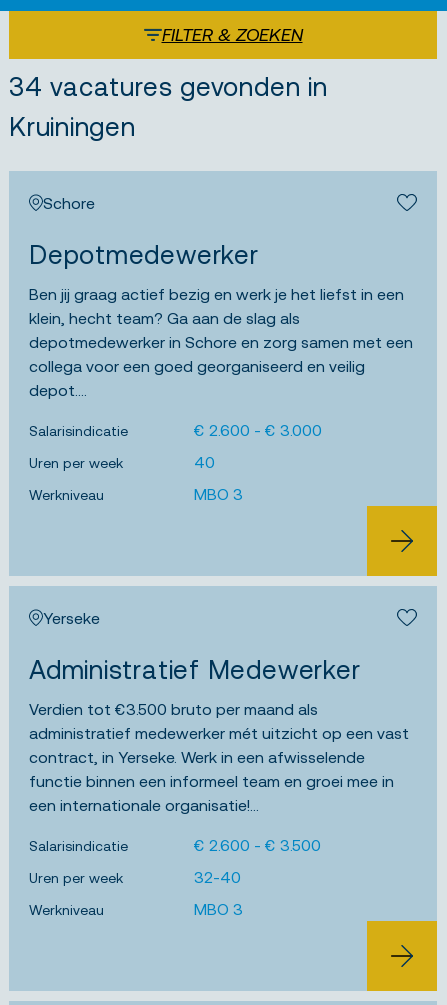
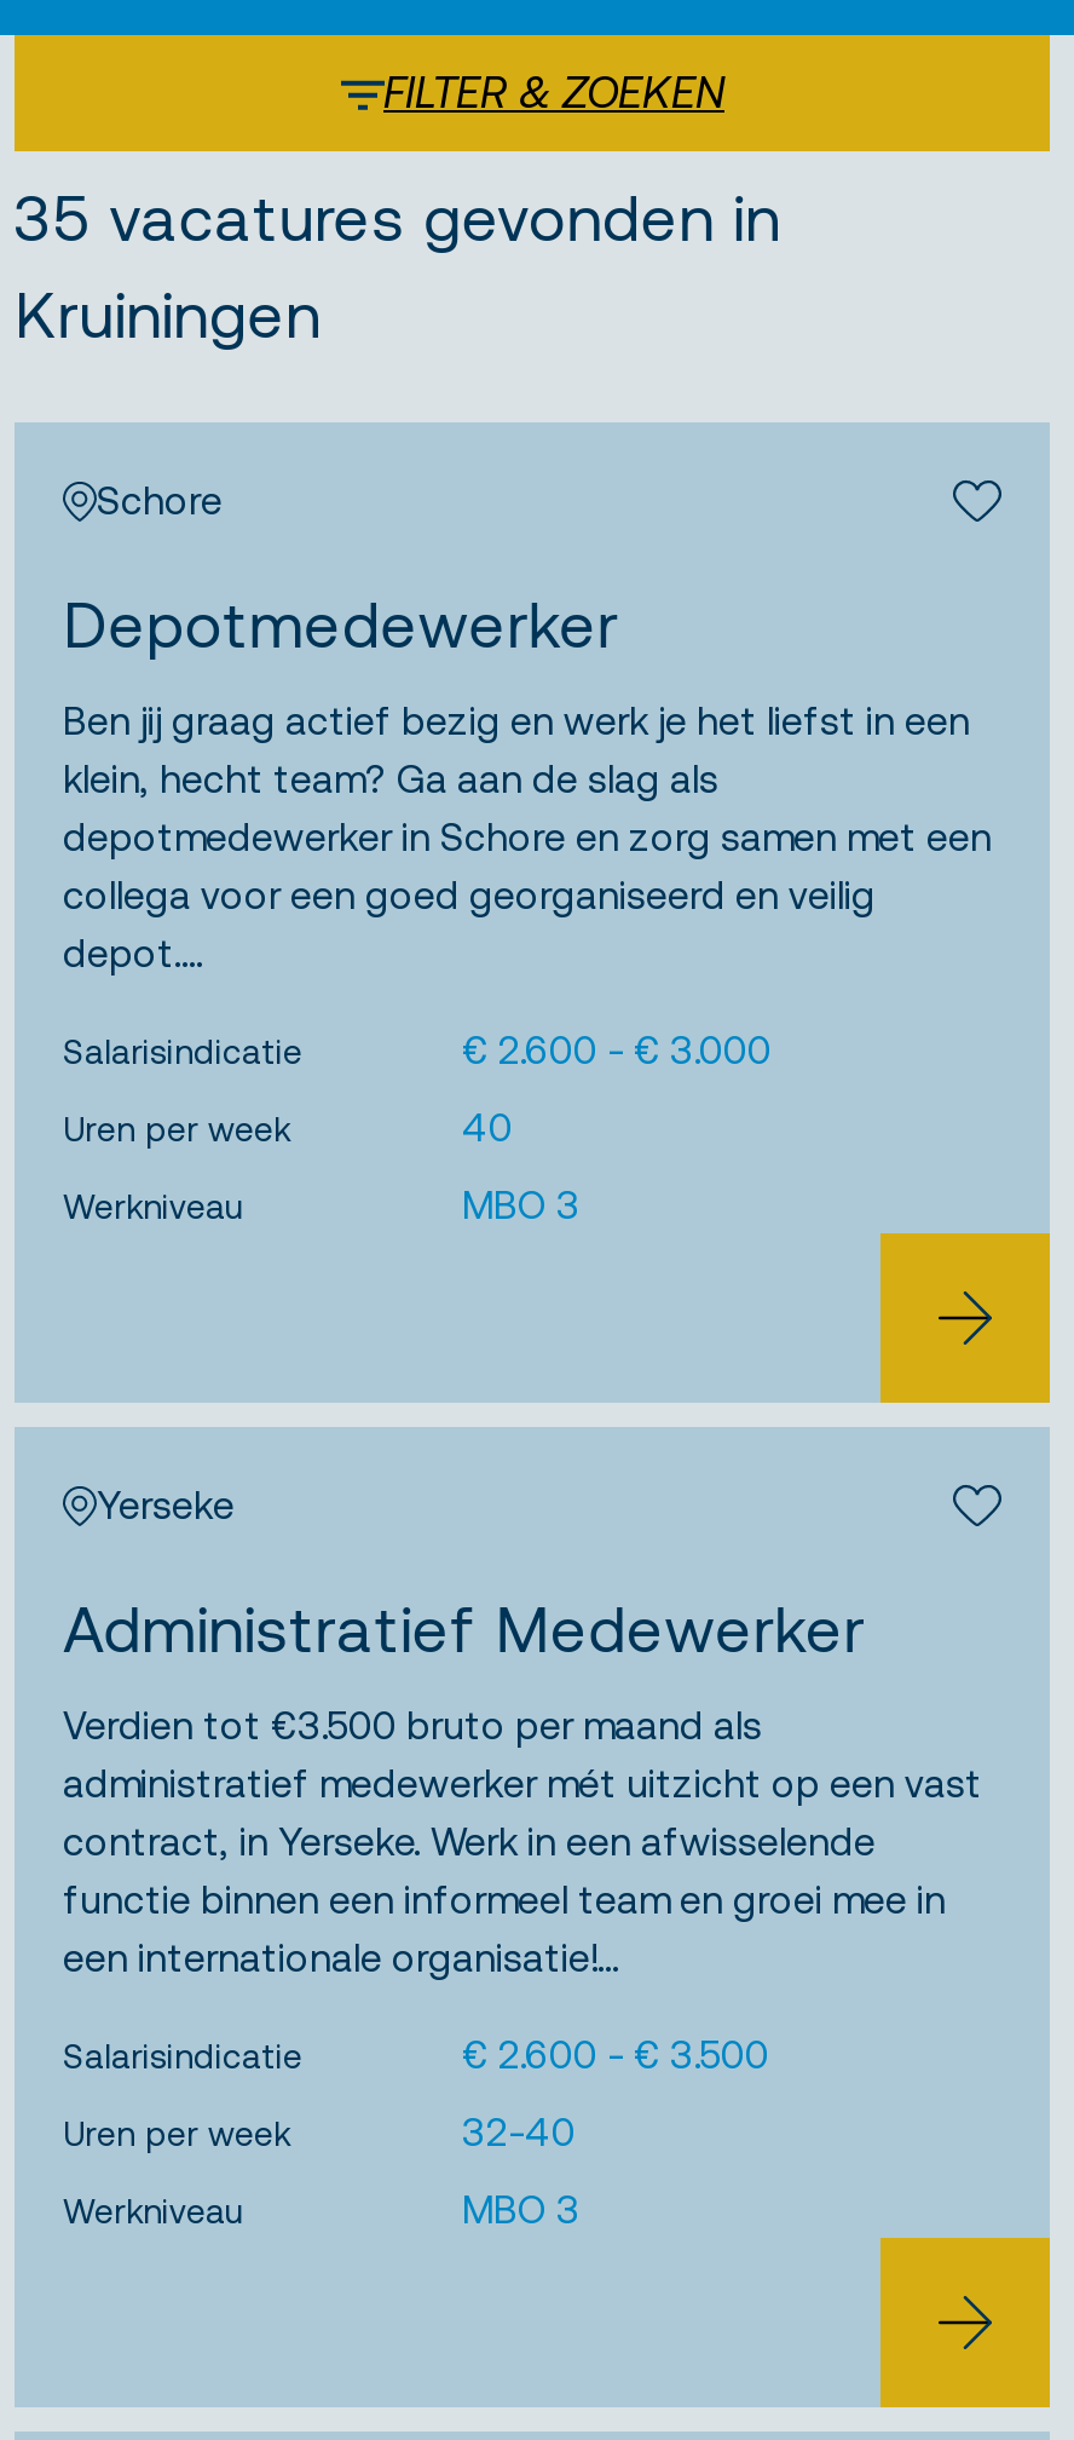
[9,72,328,101] 34 vacatures gevonden in -> [15,183,781,253] 35 vacatures gevonden in

